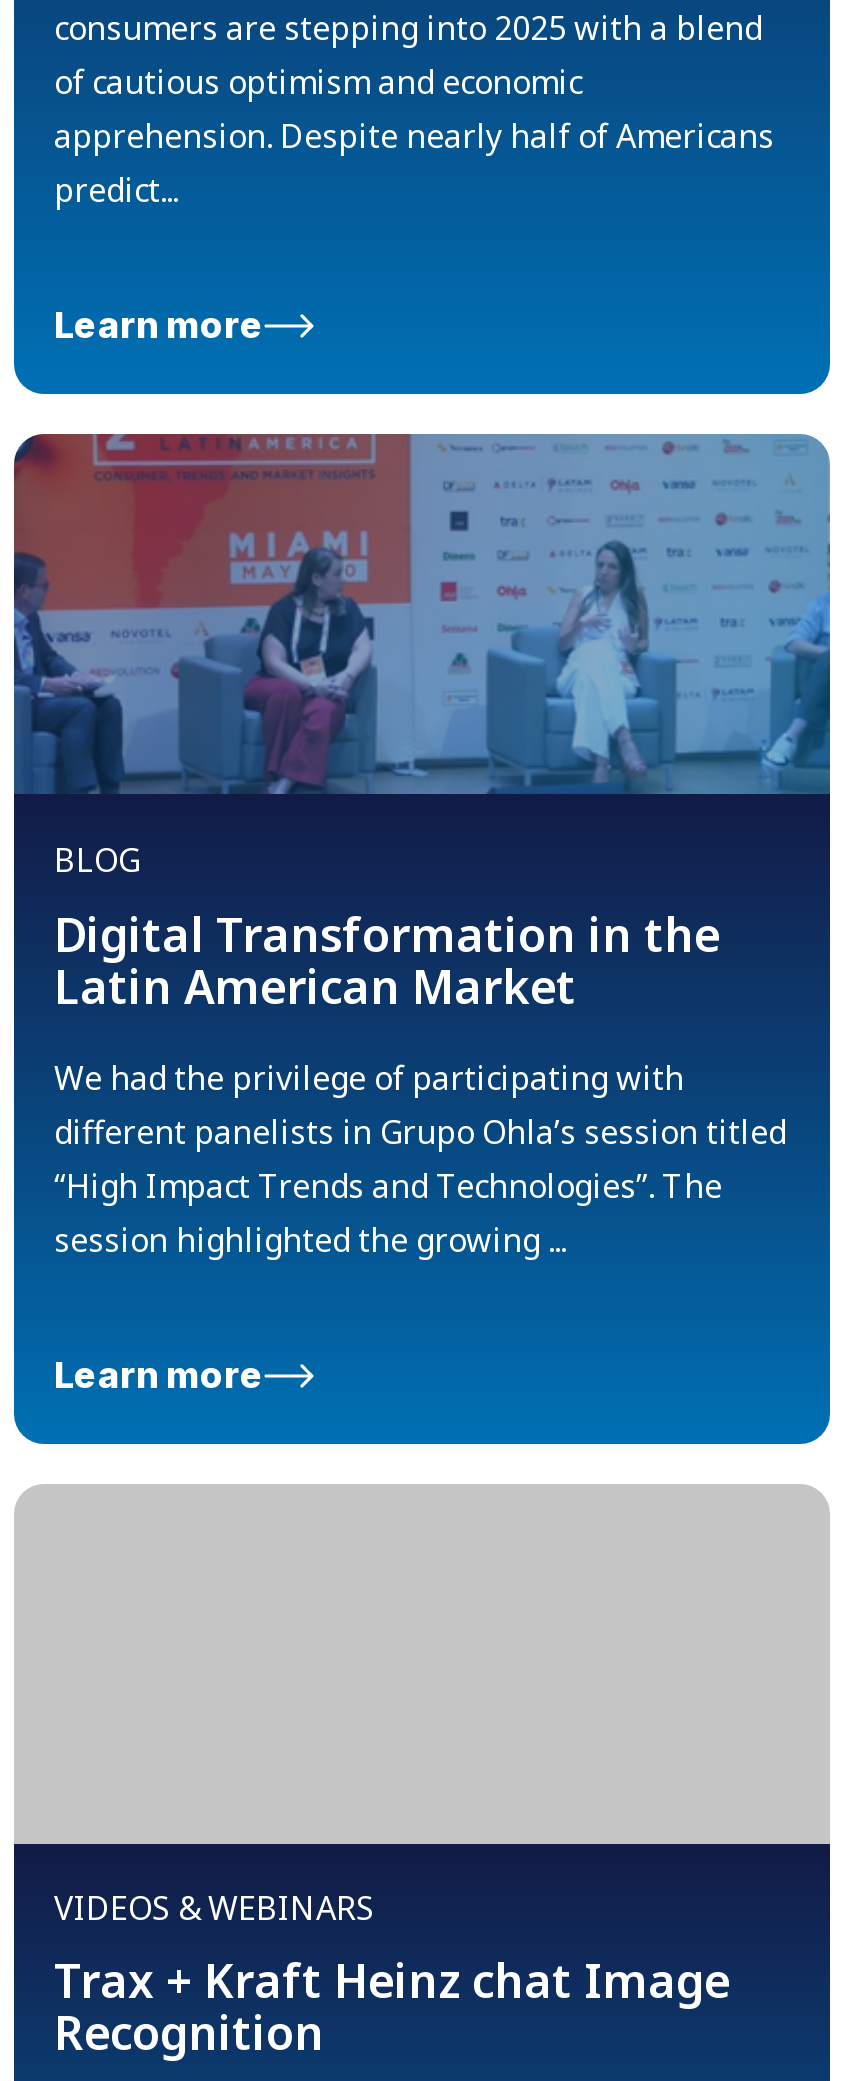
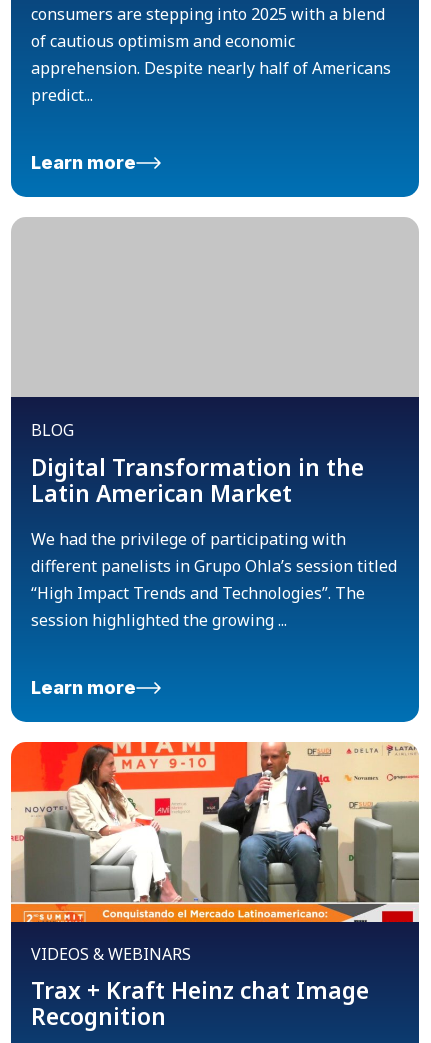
[14,434,832,794] [image] -> none
none -> [10,741,419,923] [image]

